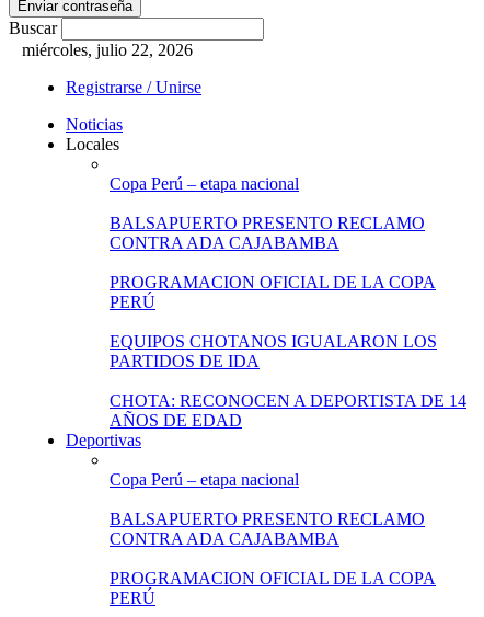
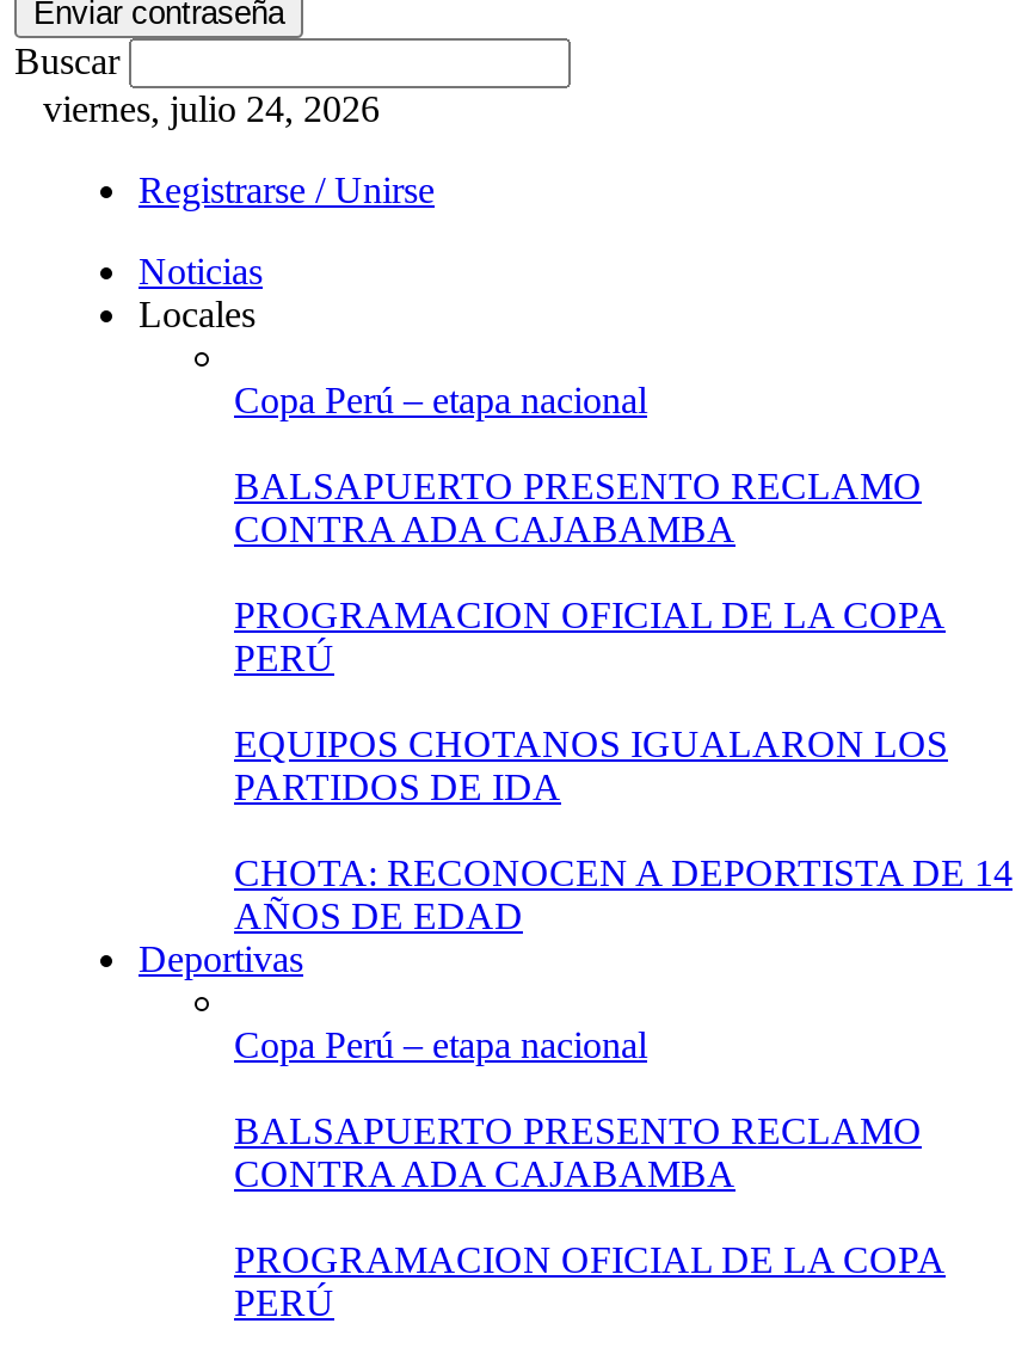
[22,41,193,59] miércoles, julio 22, 2026 -> [43,88,380,129] viernes, julio 24, 2026

